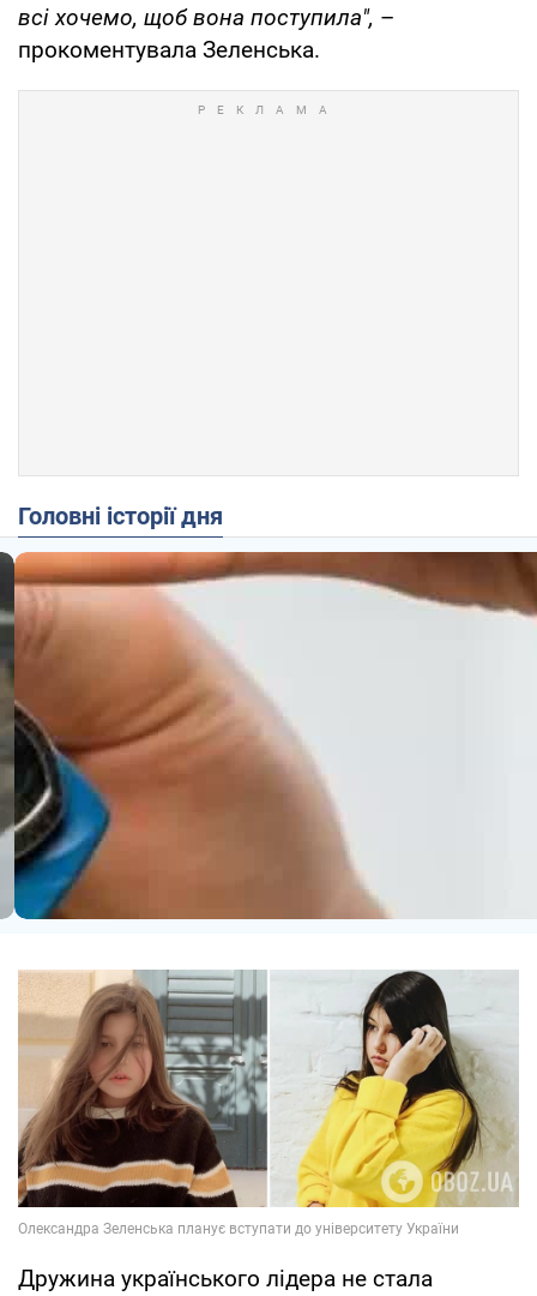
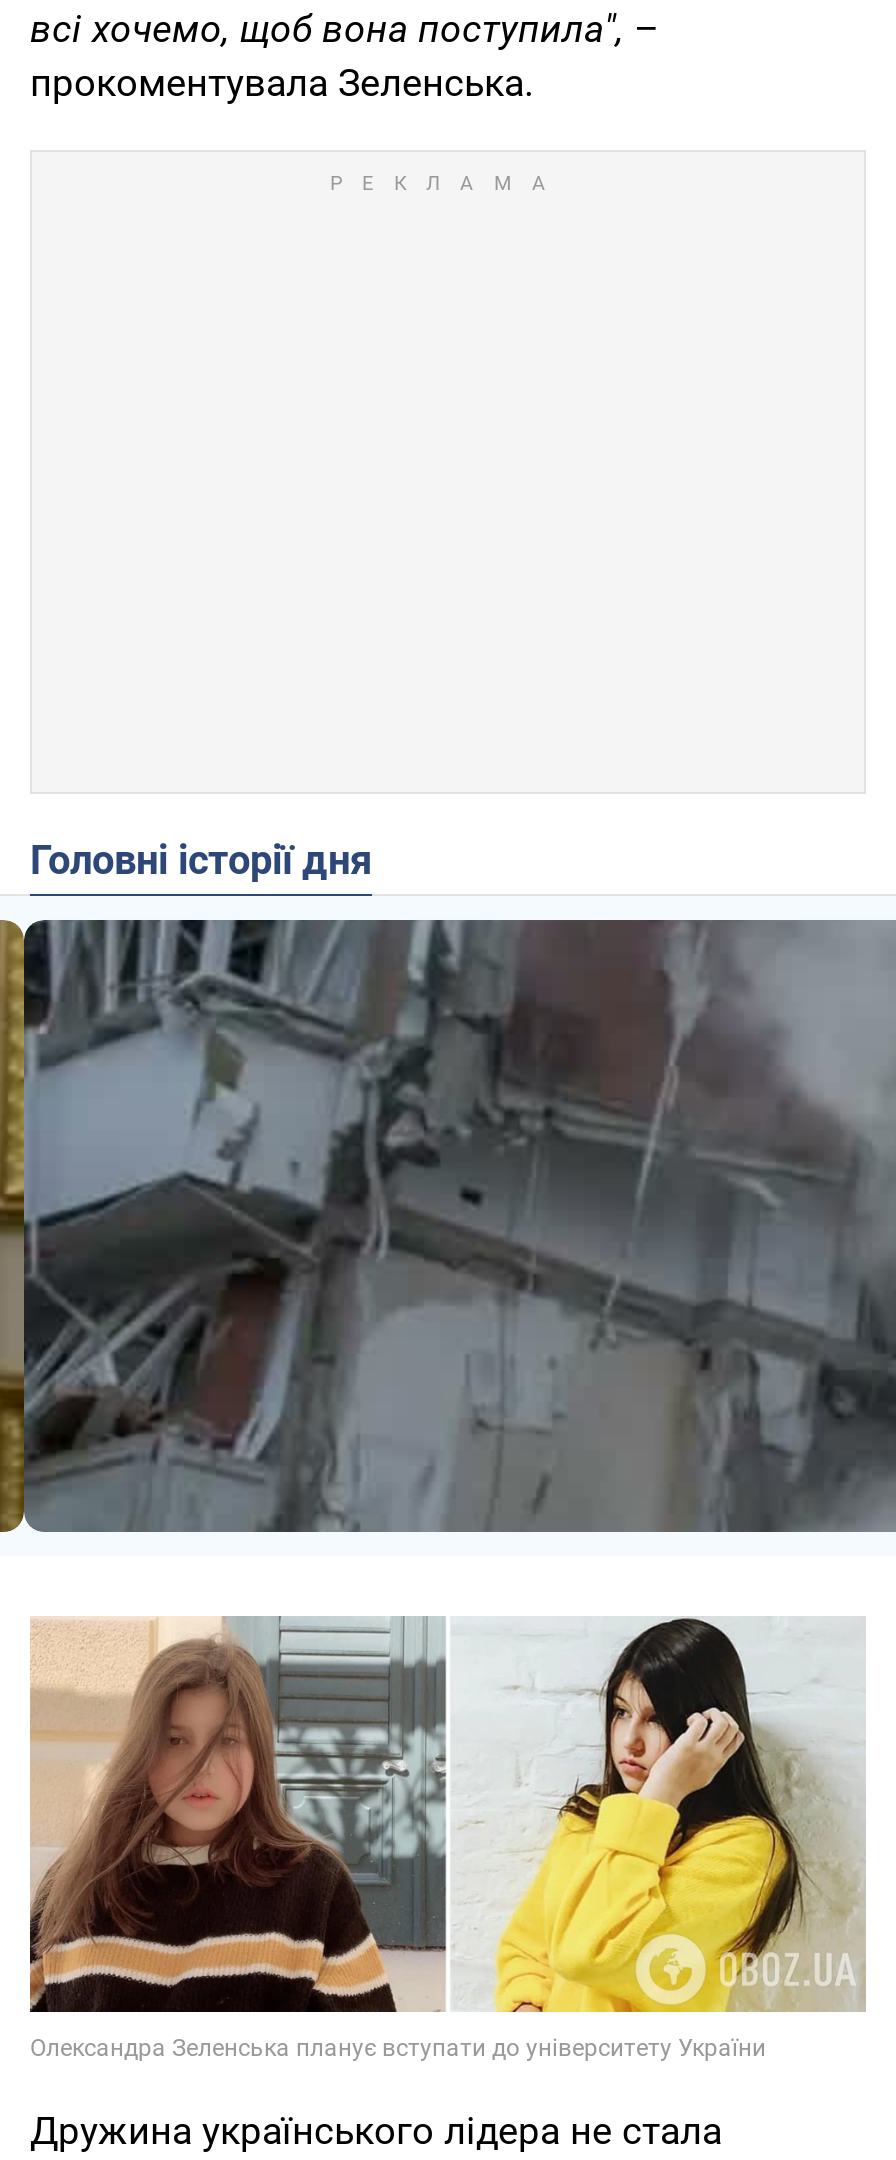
[4,551,533,920] [image] -> [6,918,890,1534] [image]

